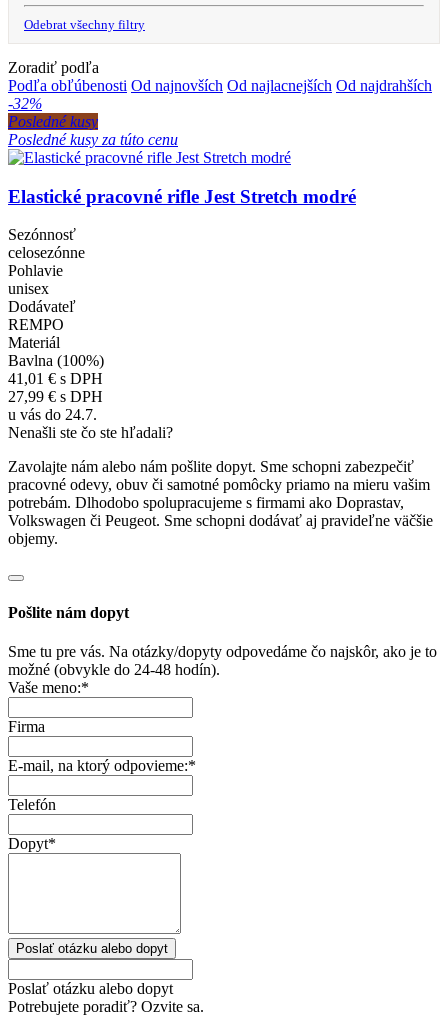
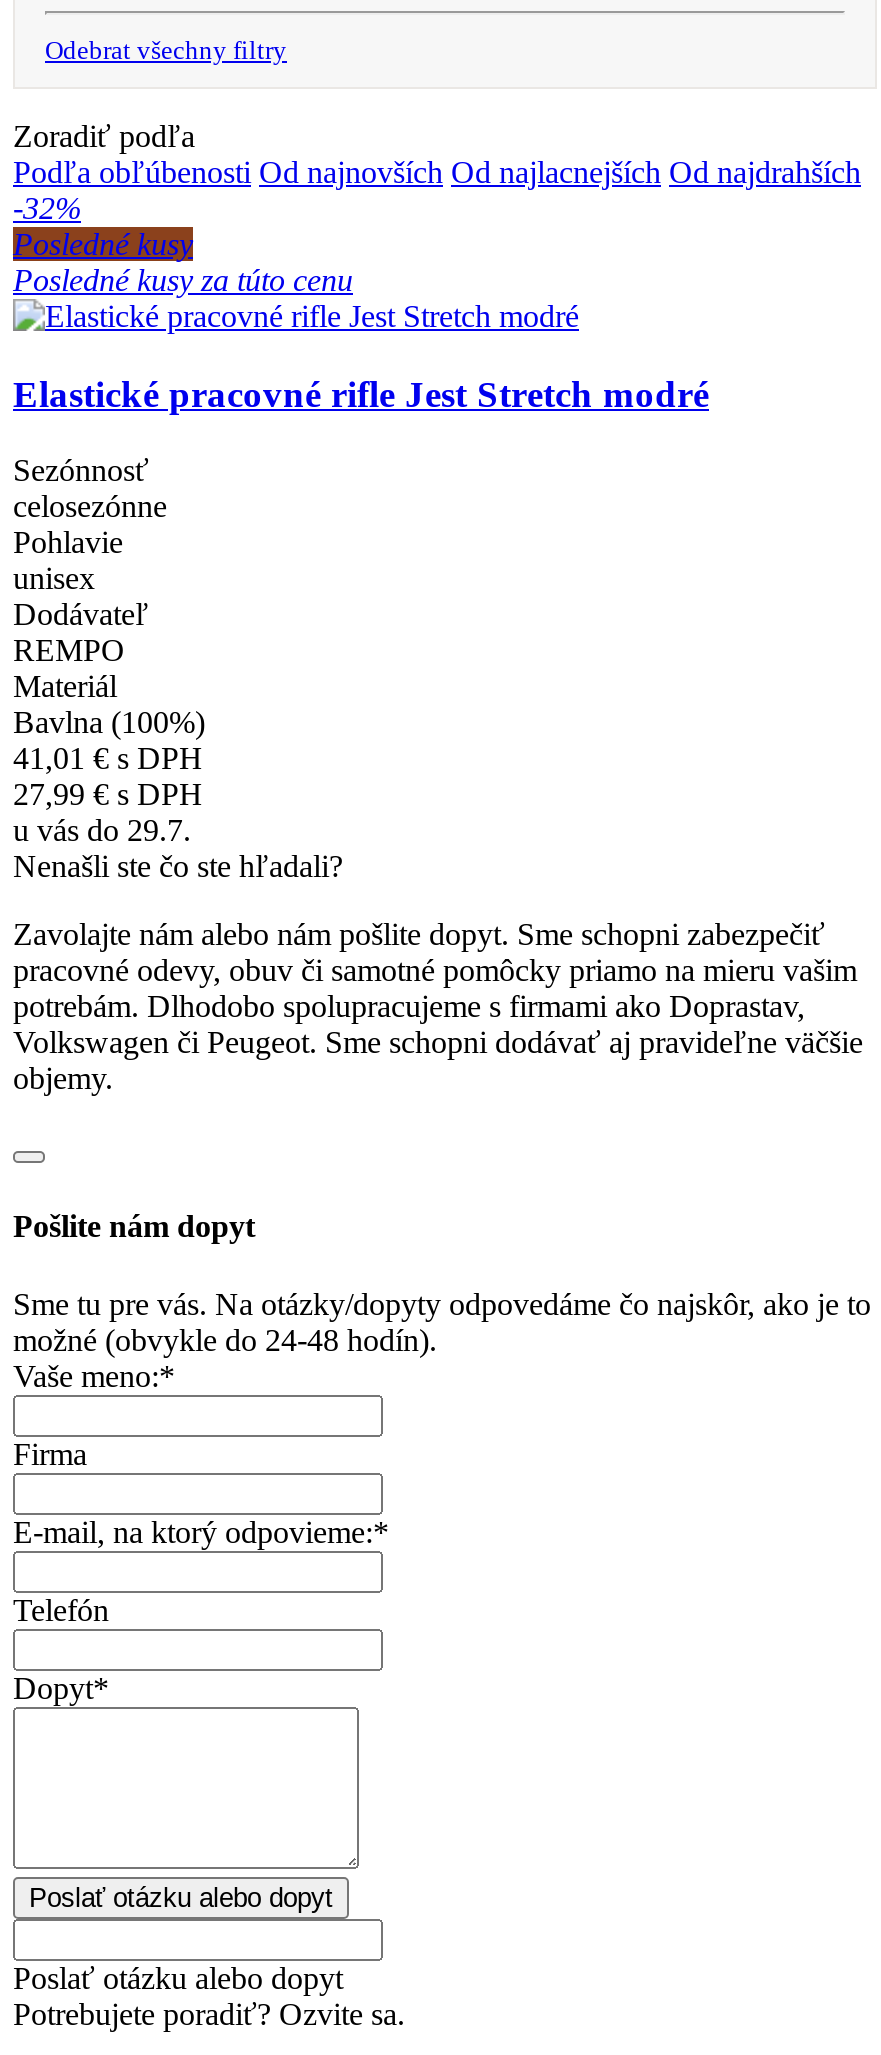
[8,406,97,423] u vás do 24.7. -> [13,814,191,848] u vás do 29.7.

